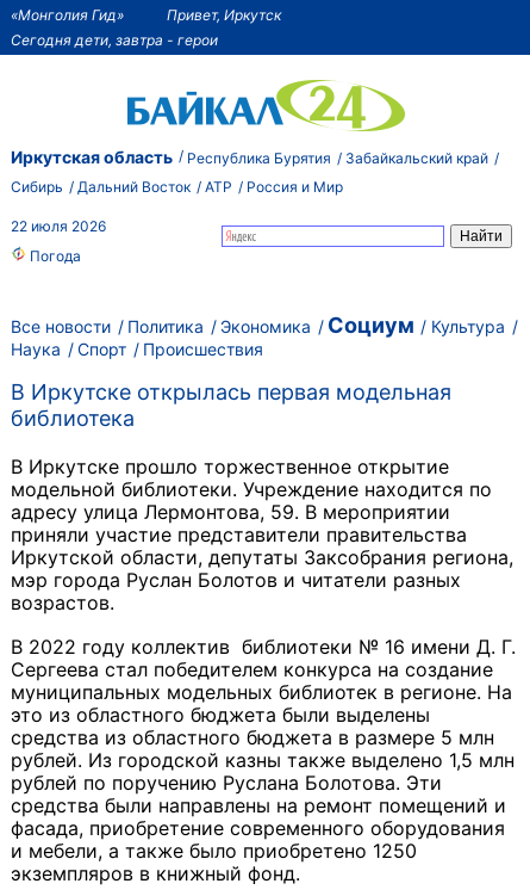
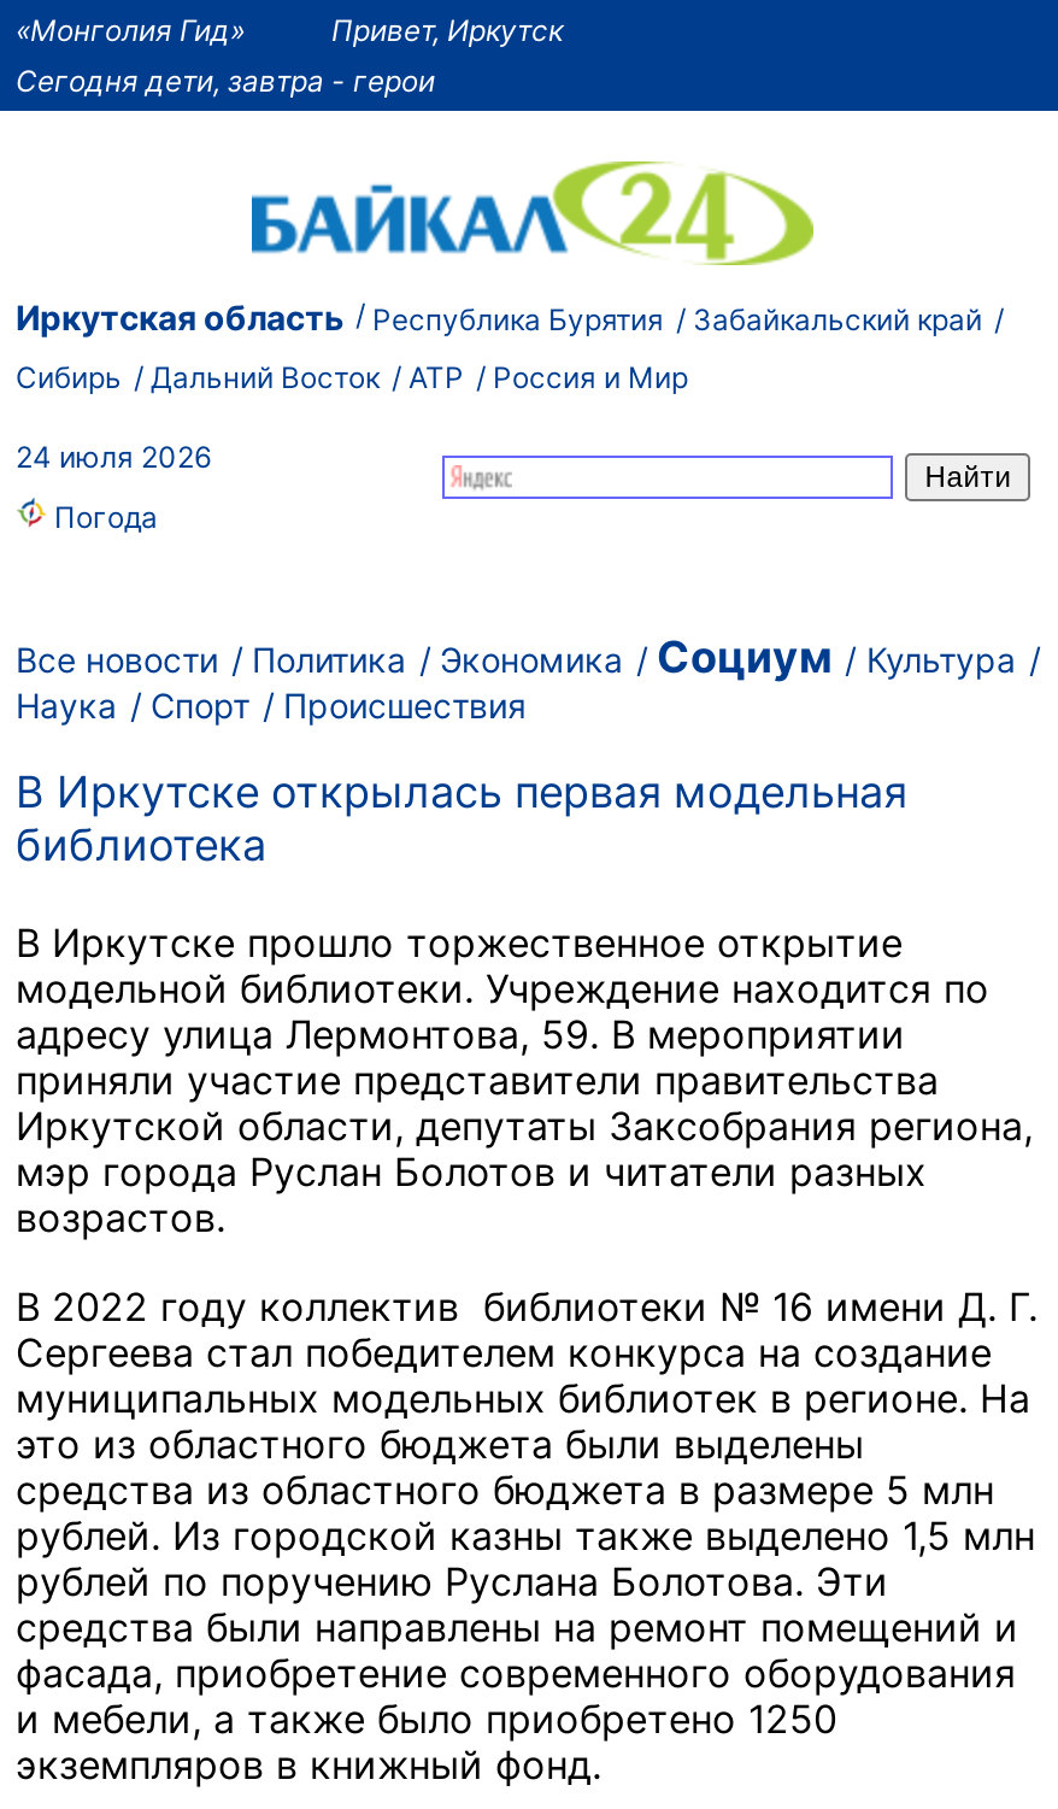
[11,217,106,235] 22 июля 2026 -> [16,439,211,475] 24 июля 2026

